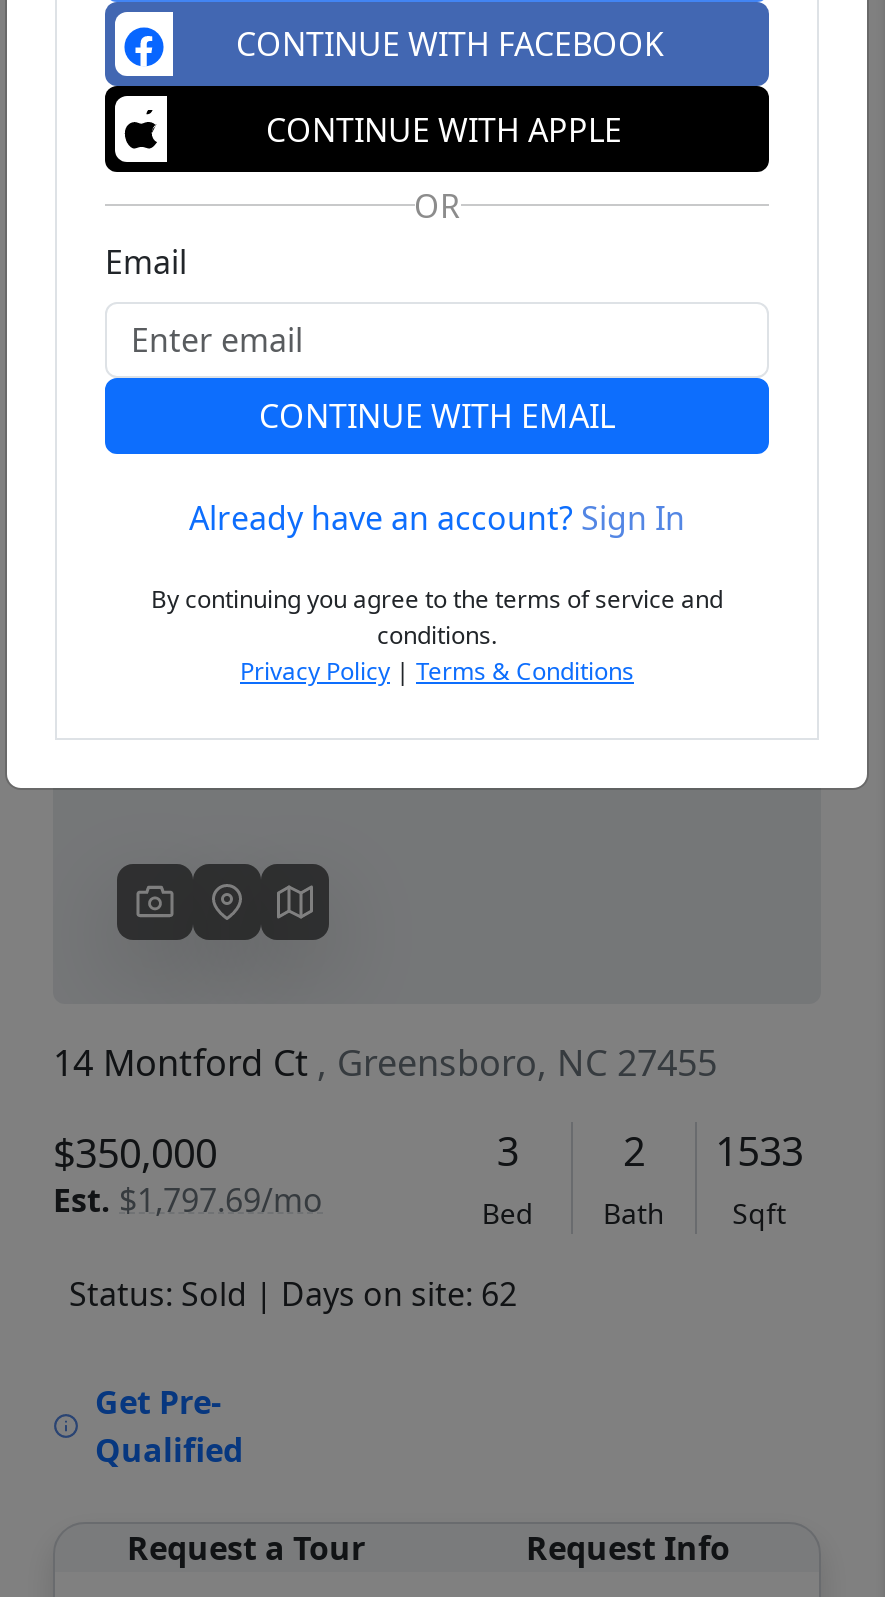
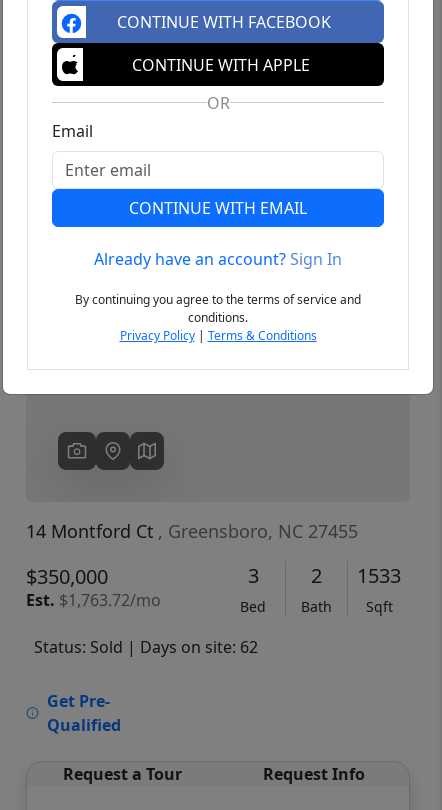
[53,1177,323,1221] Est. $1,797.69/mo -> [26,589,161,611] Est. $1,763.72/mo

